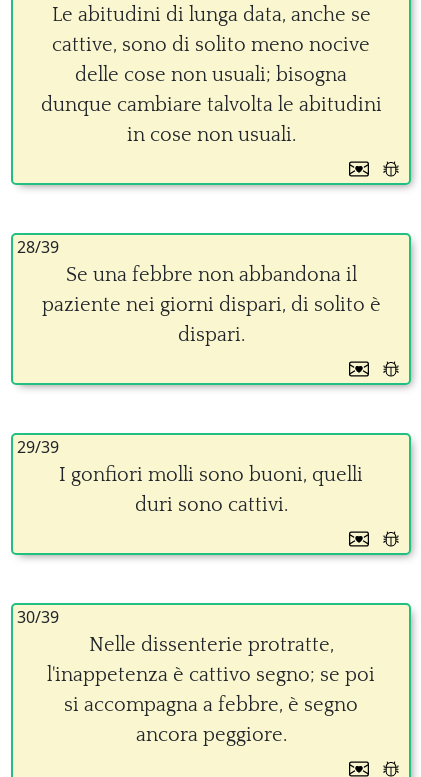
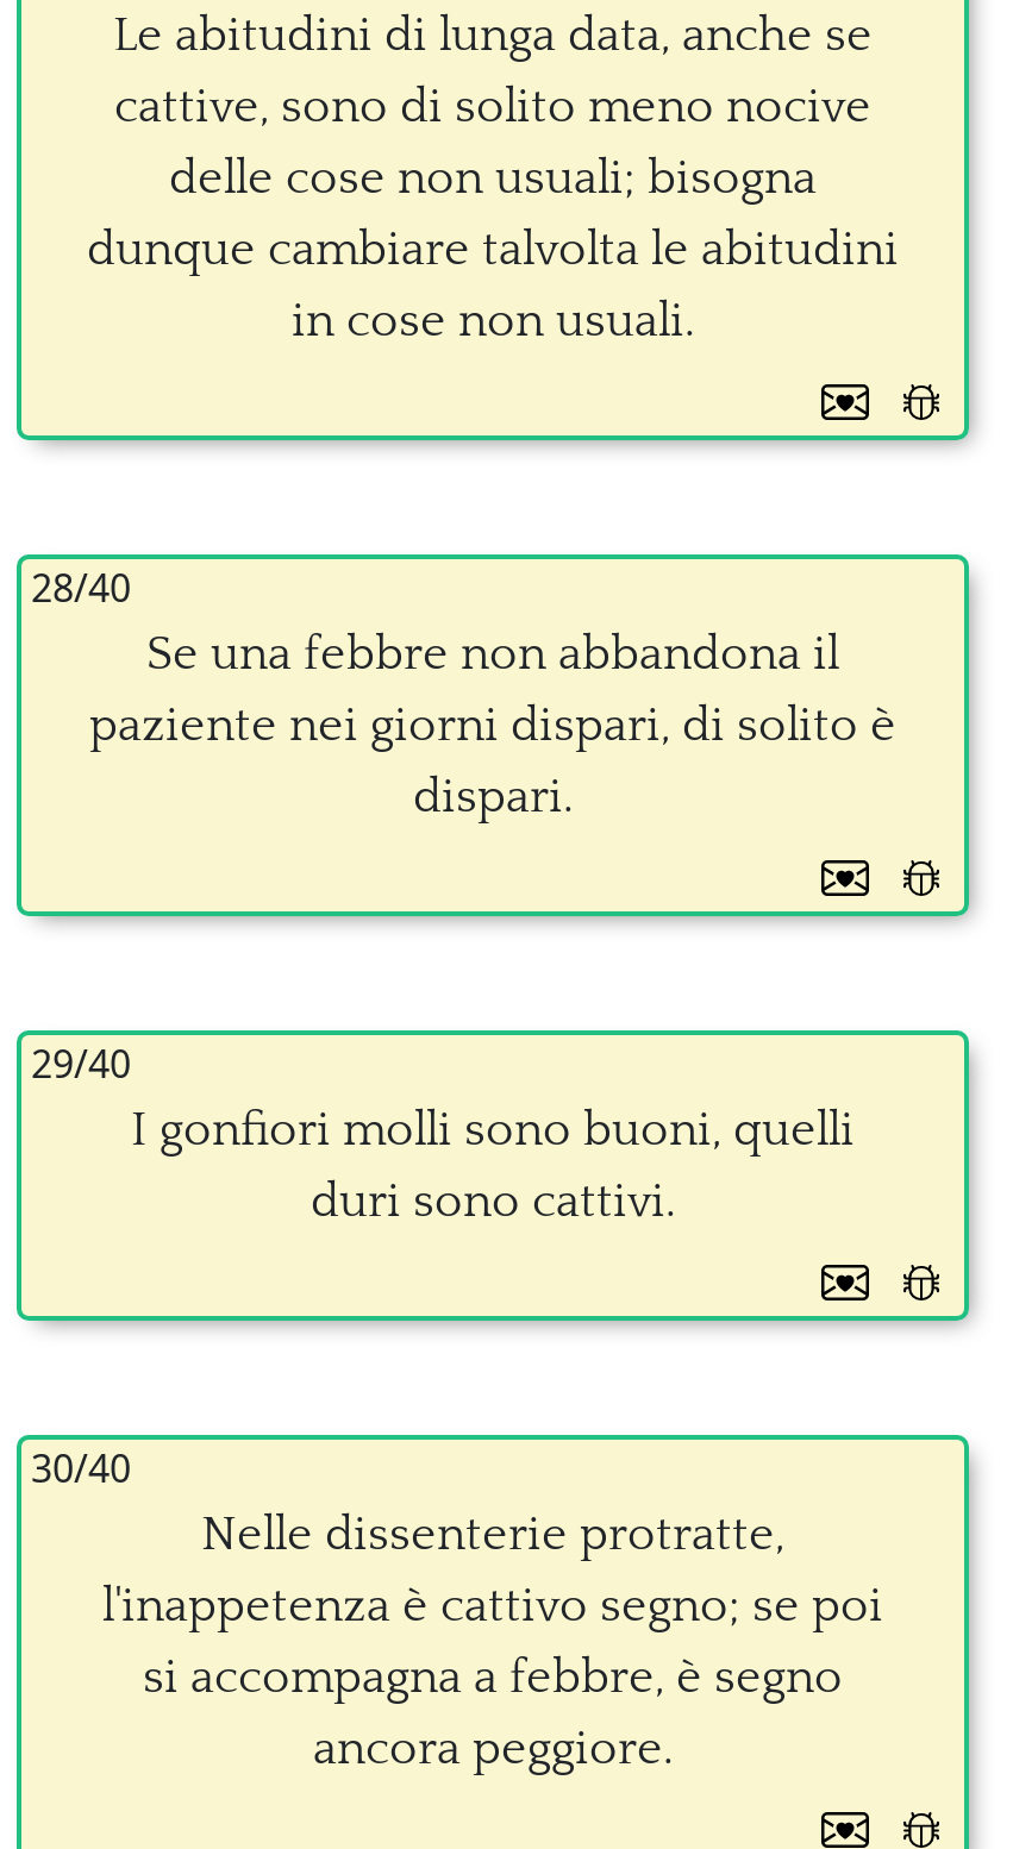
[17,236,59,258] 28/39 -> [31,562,131,614] 28/40
[17,436,59,458] 29/39 -> [31,1038,131,1090] 29/40
[17,606,59,628] 30/39 -> [31,1442,131,1494] 30/40

